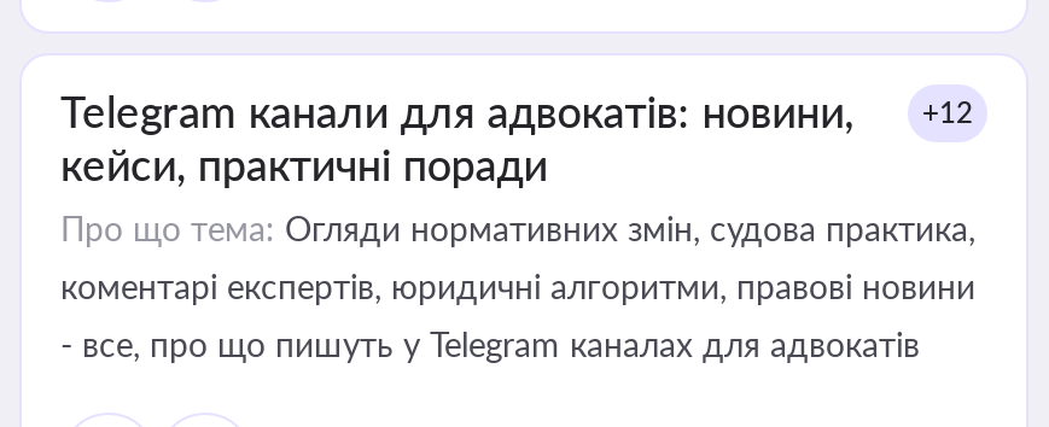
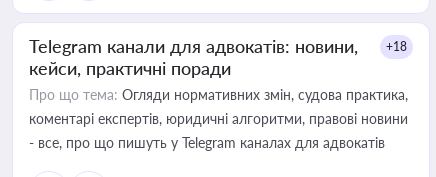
[60,84,973,138] Telegram канали для адвокатів: новини, +12 -> [29,35,407,57] Telegram канали для адвокатів: новини, +18

